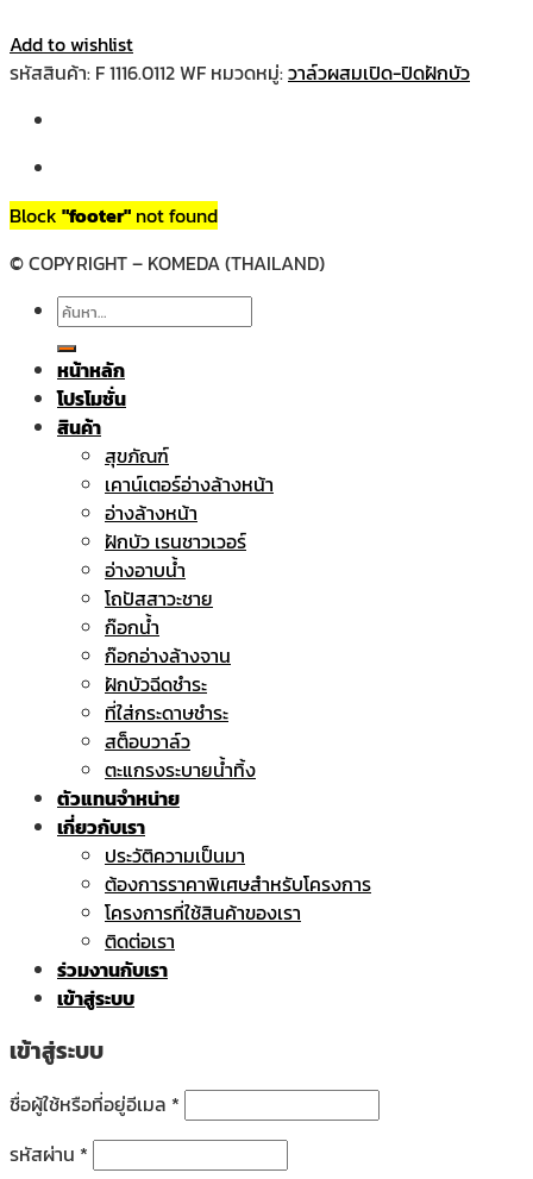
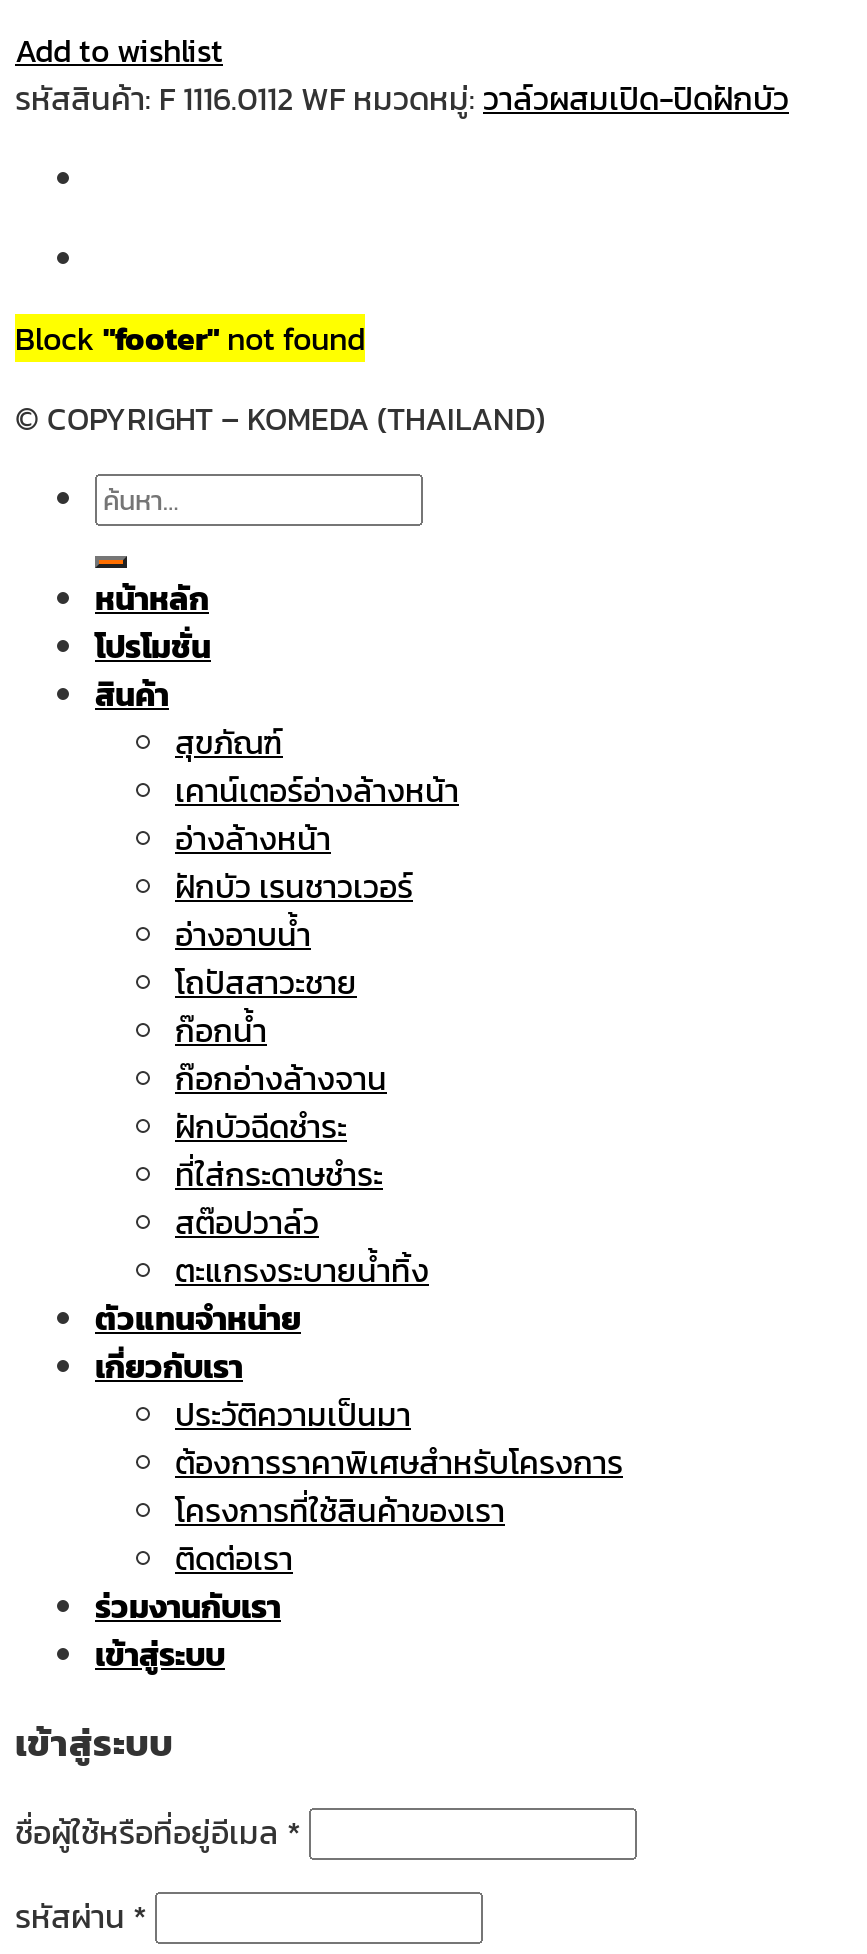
[105,727,190,755] สต็อบวาล์ว -> [175,1198,319,1246] สต๊อปวาล์ว

